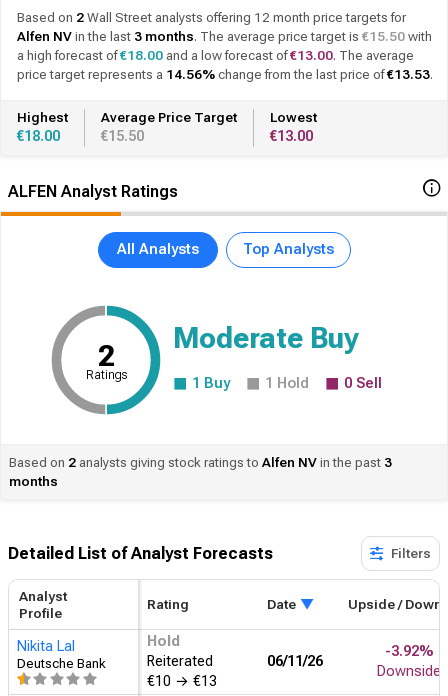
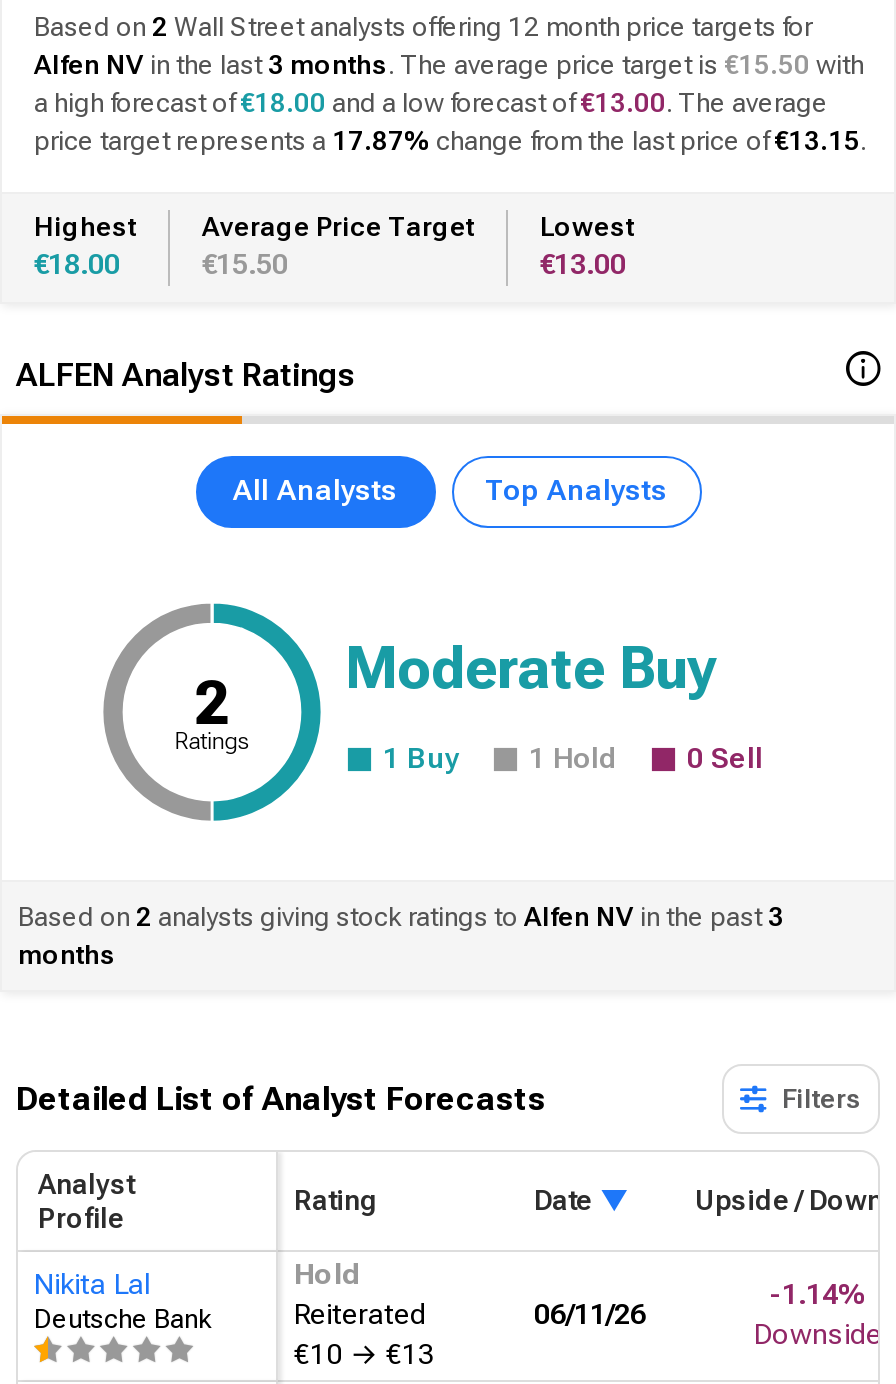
[17,67,433,82] price target represents a 14.56% change from the last price of€13.53. -> [34,126,866,156] price target represents a 17.87% change from the last price of€13.15.
[385,643,433,660] -3.92% -> [770,1278,866,1312] -1.14%

